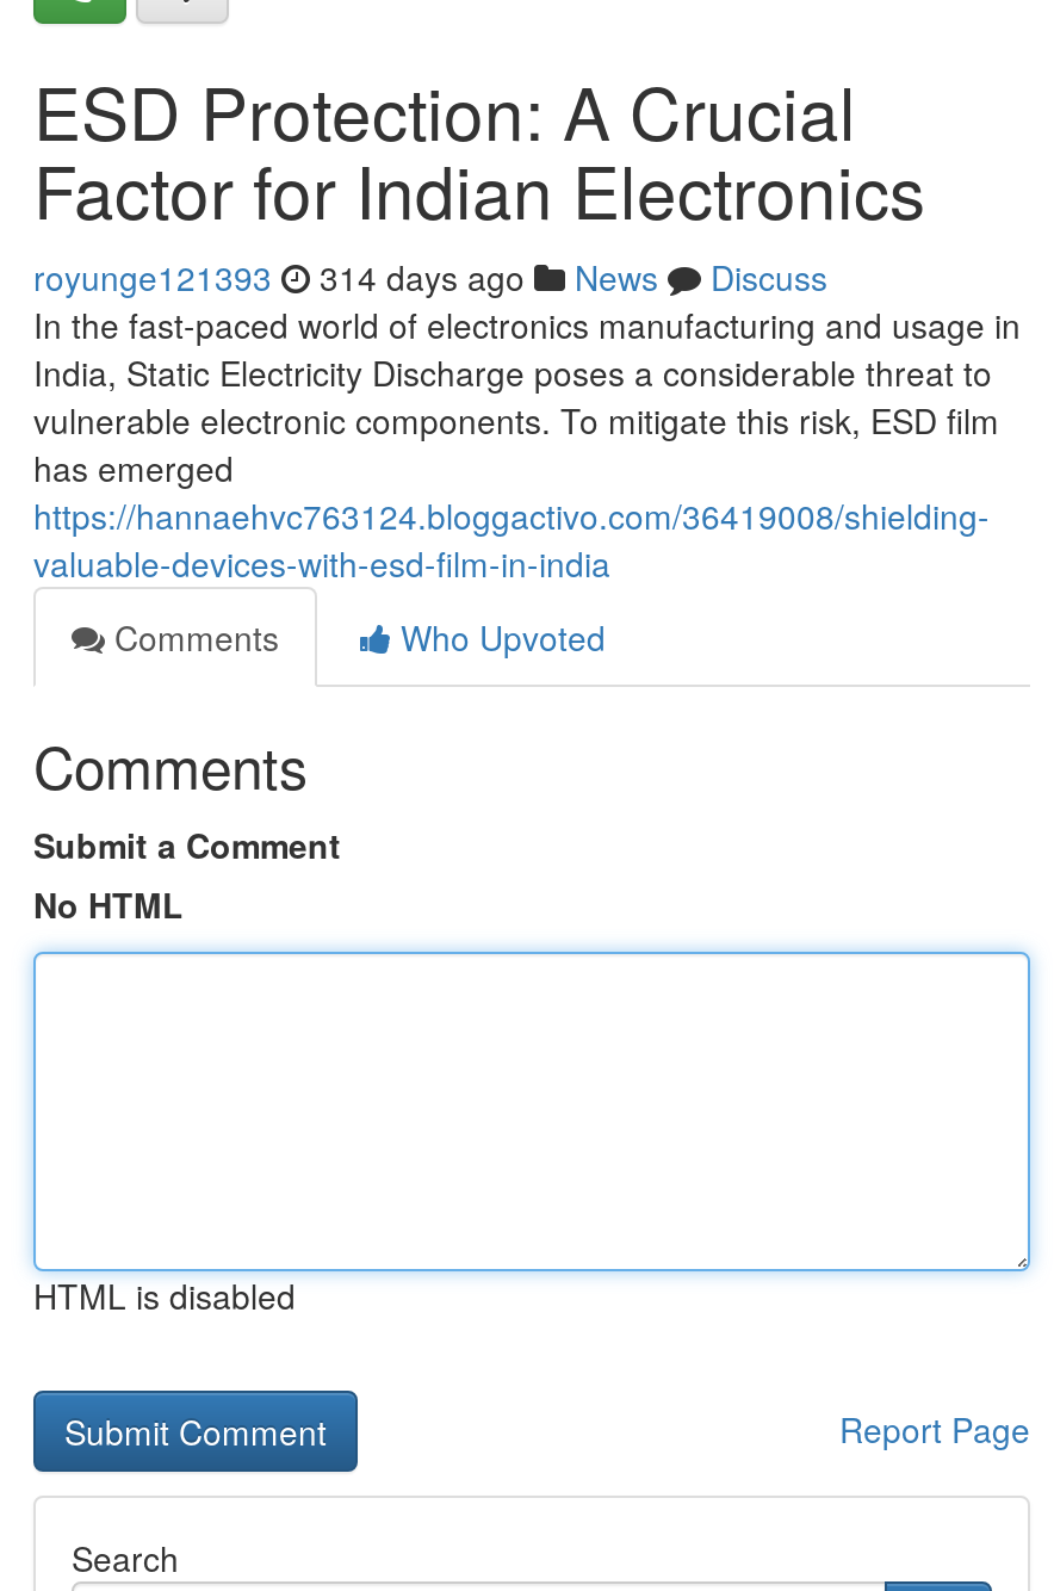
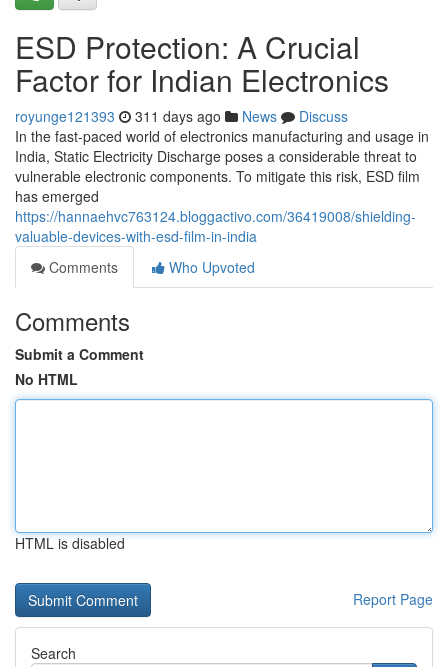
[33,253,827,301] royunge121393 314 days ago News Discuss -> [15,106,348,126] royunge121393 311 days ago News Discuss

